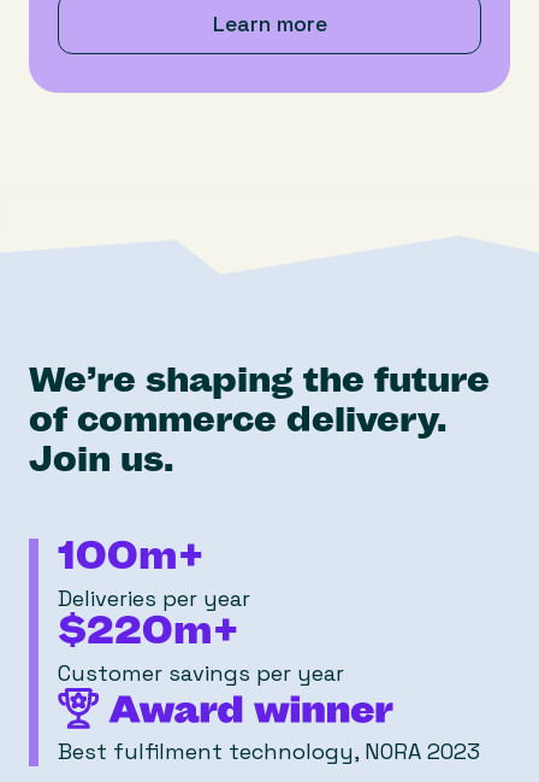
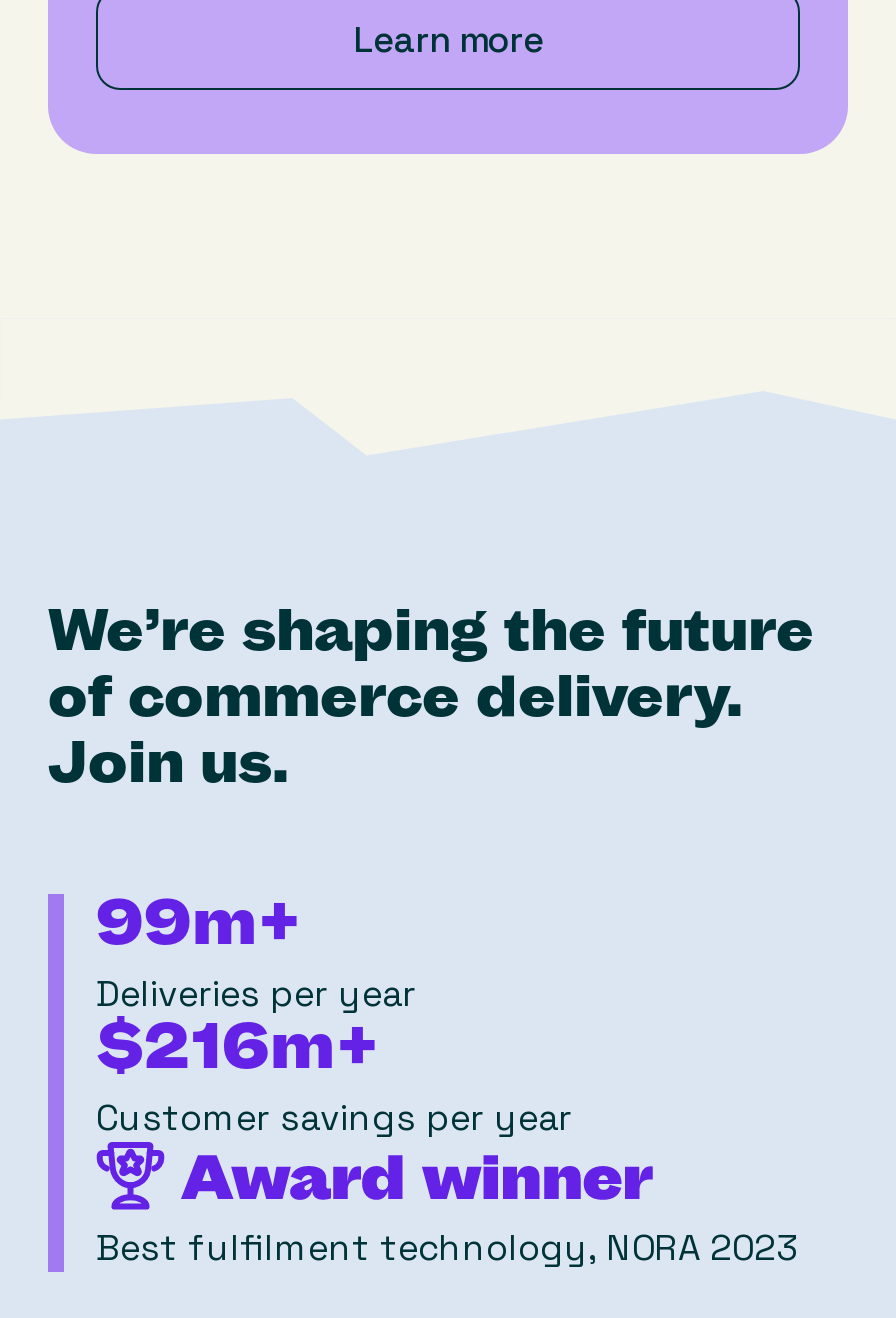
[58,530,205,578] 100m+ -> [96,880,302,960] 99m+
[58,605,239,653] $220m+ -> [96,1004,380,1084] $216m+

